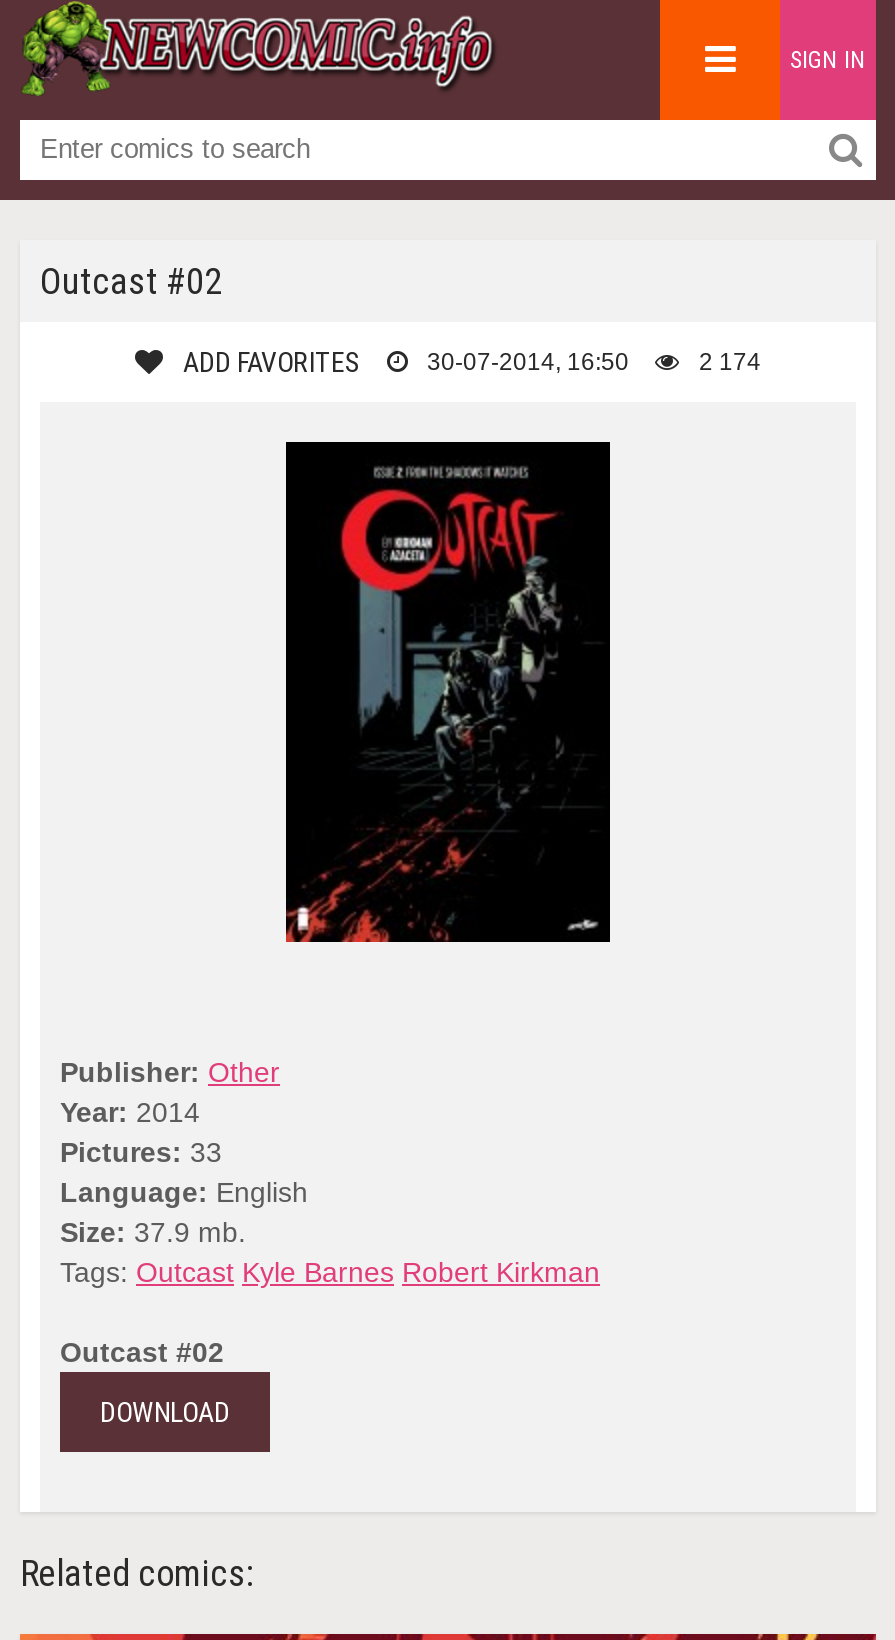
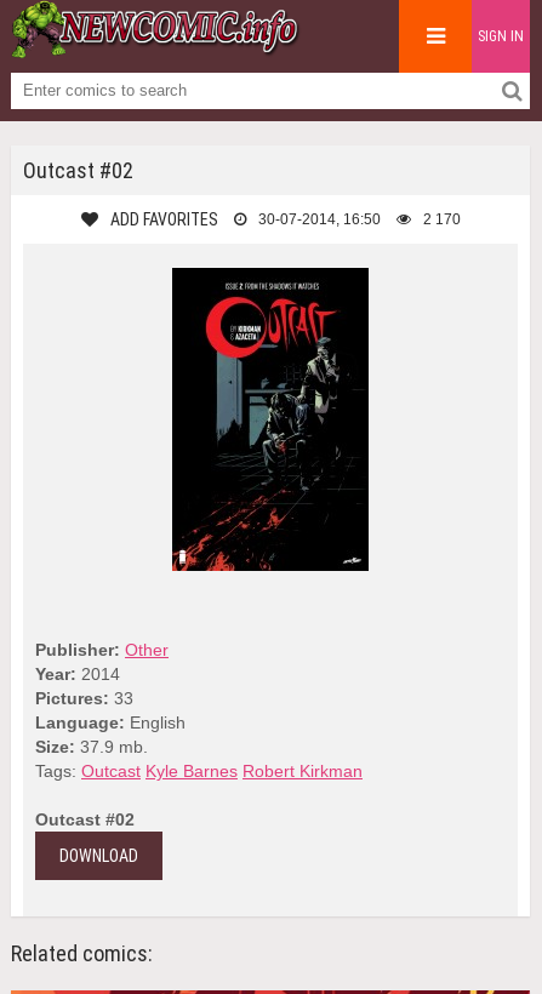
[699,348,761,376] 2 174 -> [423,211,460,228] 2 170

